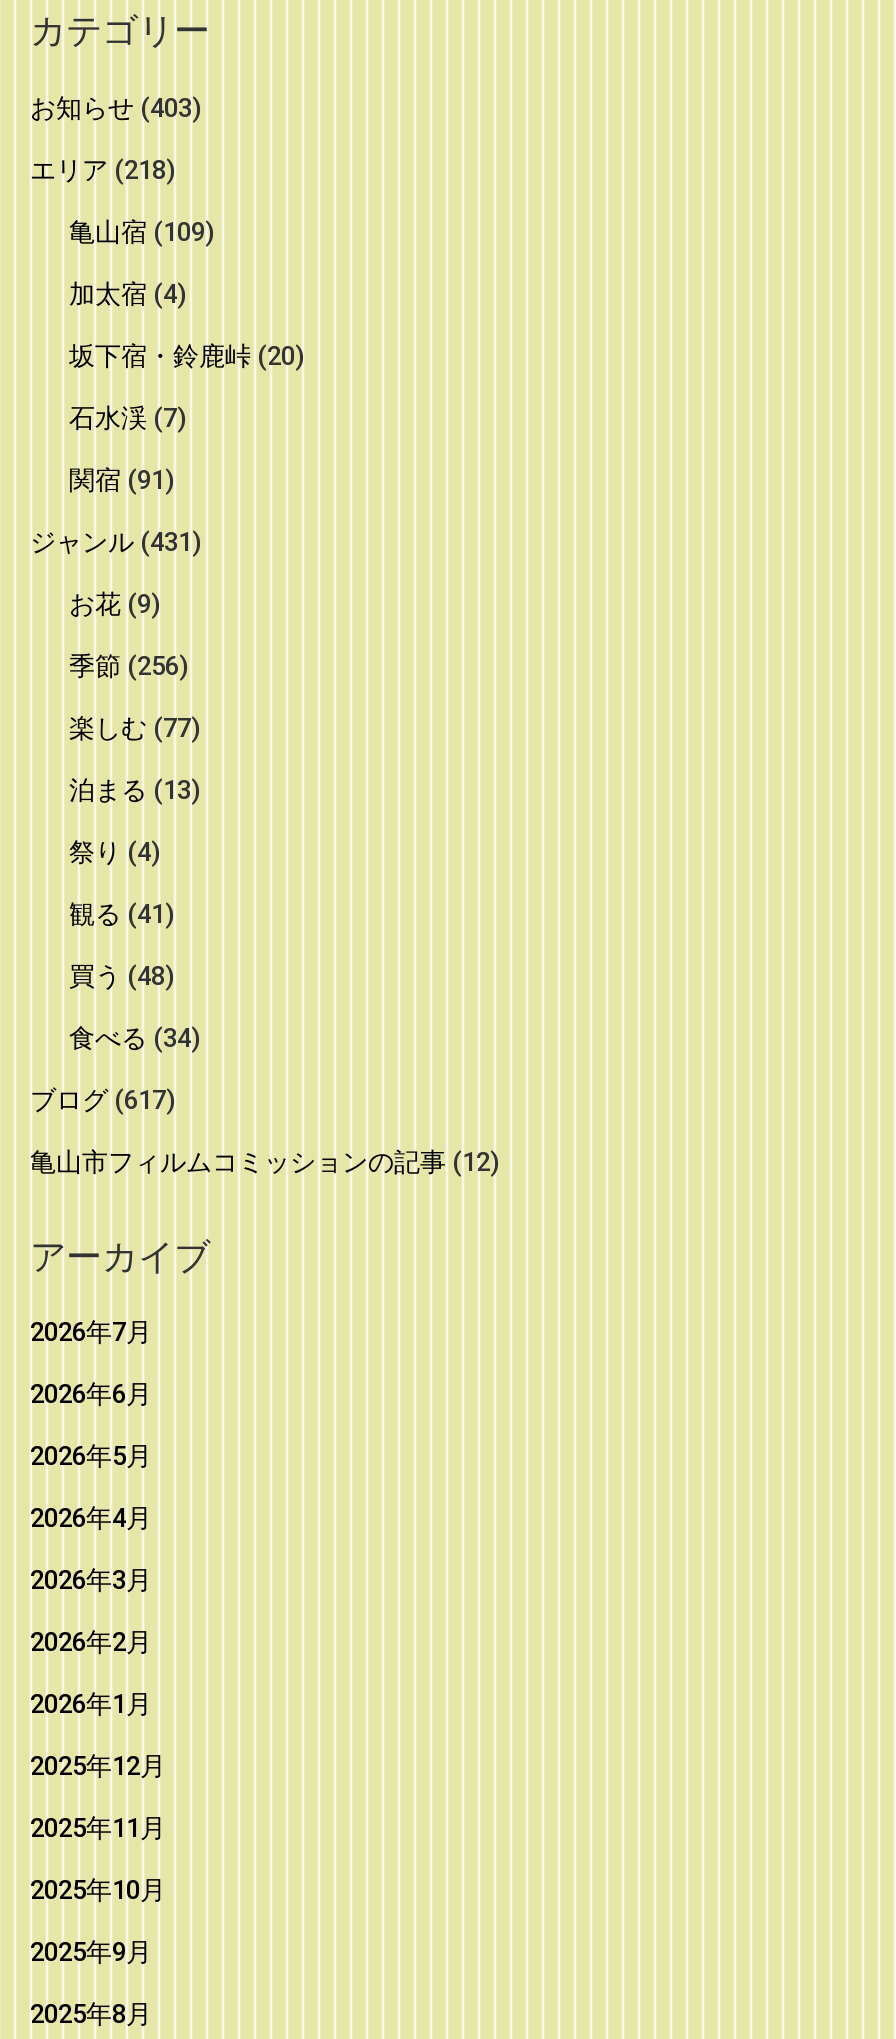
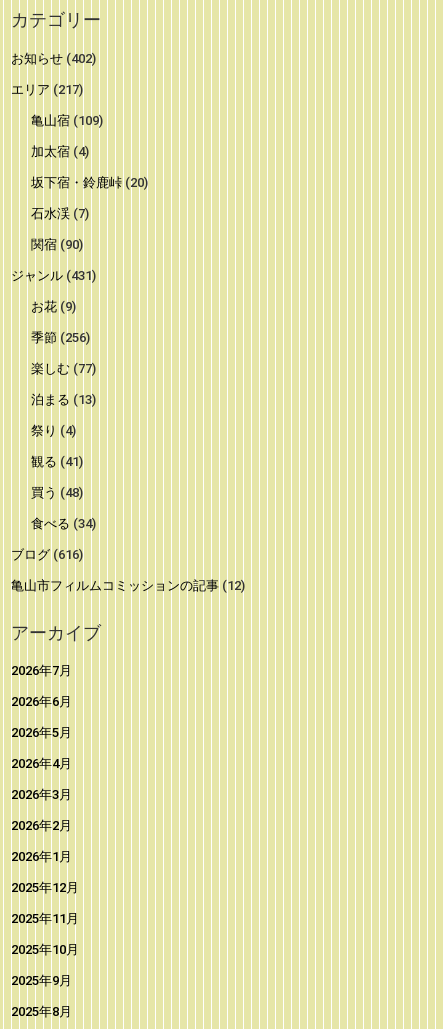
[30,92,200,122] お知らせ(403) -> [11,50,96,65] お知らせ(402)
[30,154,174,184] エリア(218) -> [11,81,83,96] エリア(217)
[69,464,173,494] 関宿(91) -> [30,236,82,251] 関宿(90)
[30,1084,174,1114] ブログ(617) -> [11,546,83,561] ブログ(616)

